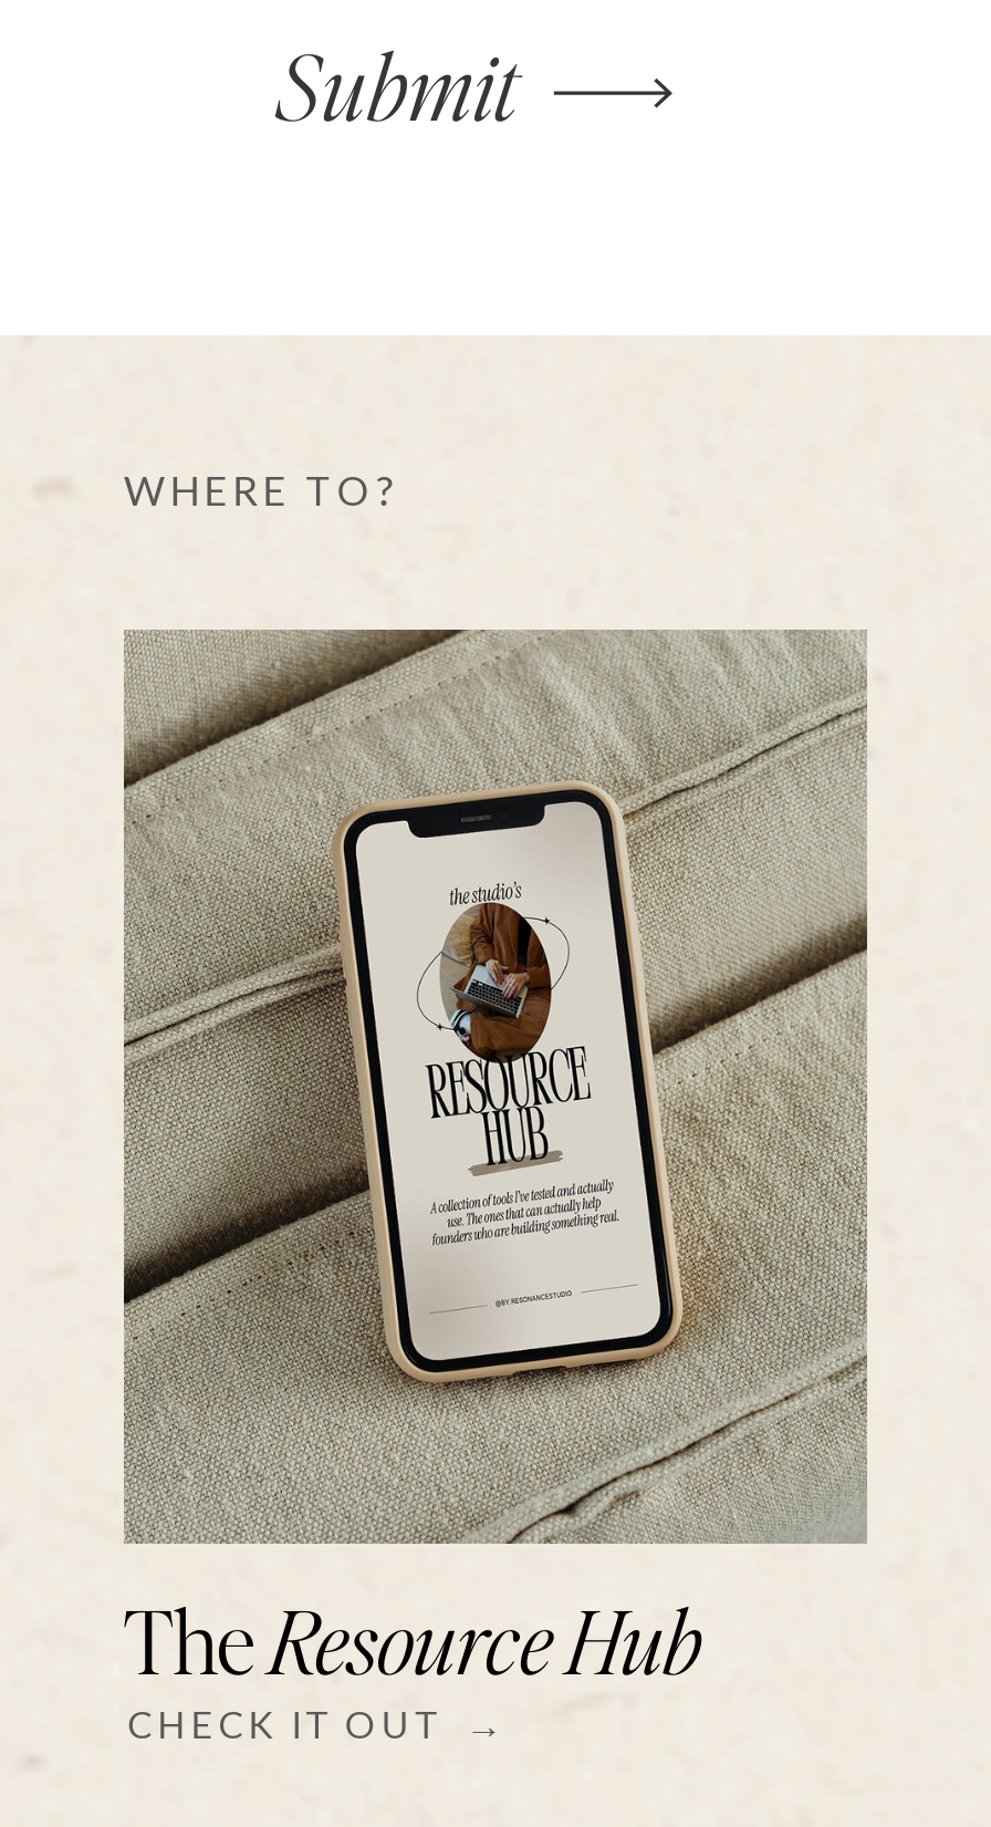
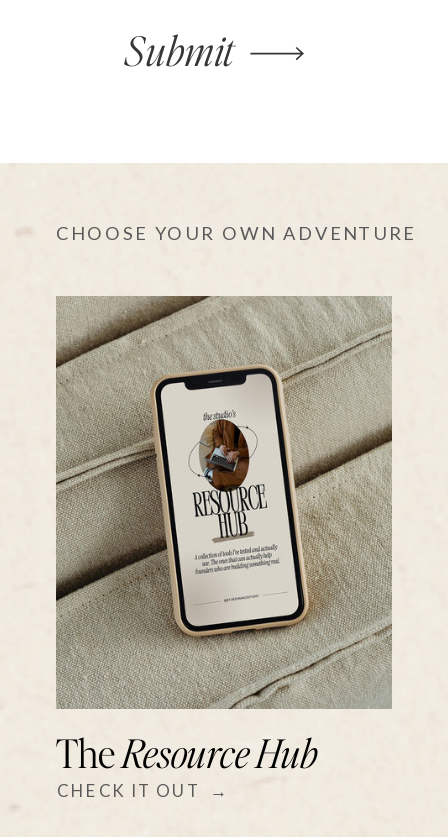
[124,465,401,515] WHERE TO? -> [56,222,415,244] CHOOSE YOUR OWN ADVENTURE

